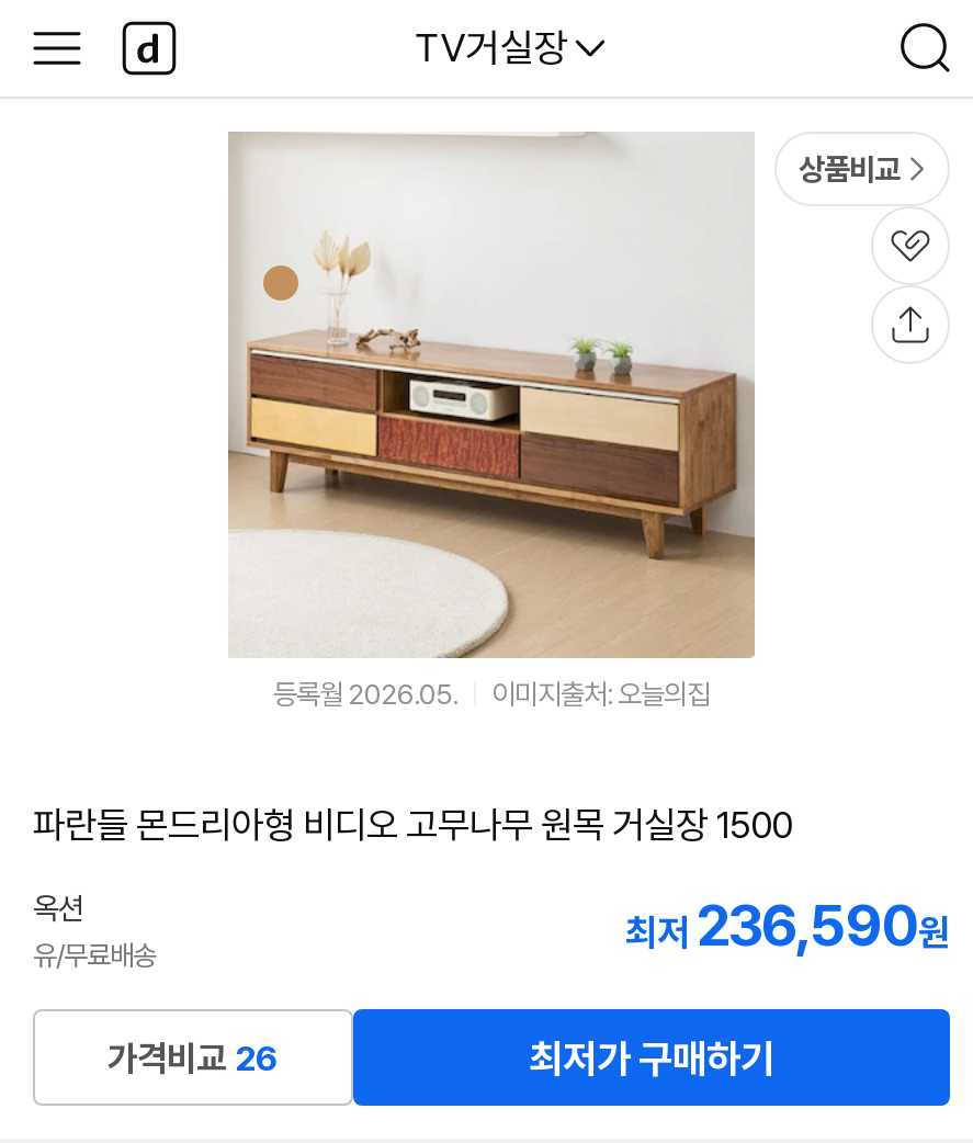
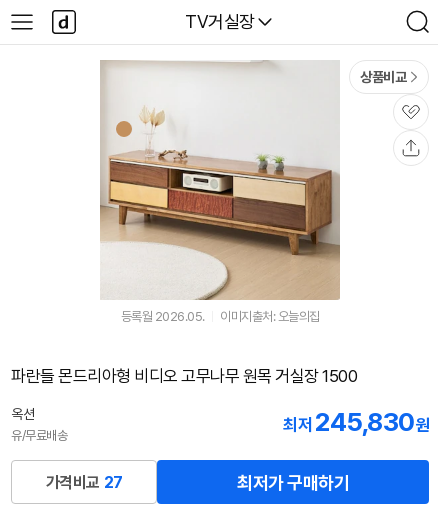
[625,891,950,959] 최저 236,590원 -> [283,406,429,437] 최저 245,830원
[108,1037,279,1078] 가격비교 26 -> [45,472,122,491] 가격비교 27

